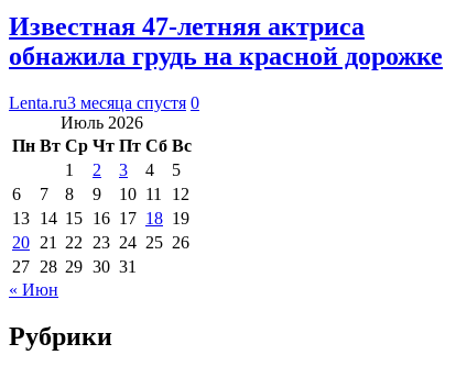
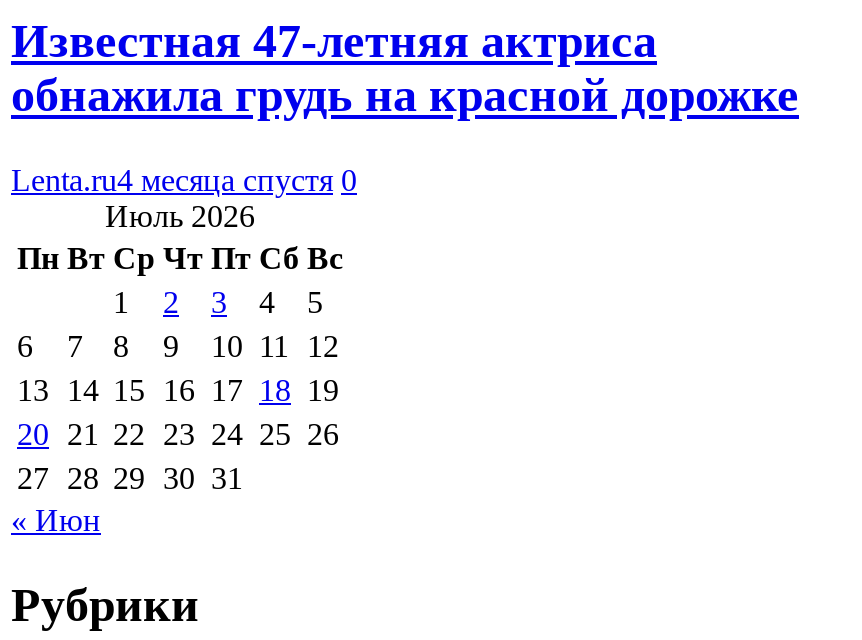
[9,93,199,112] Lenta.ru3 месяца спустя 0 -> [11,163,357,197] Lenta.ru4 месяца спустя 0

